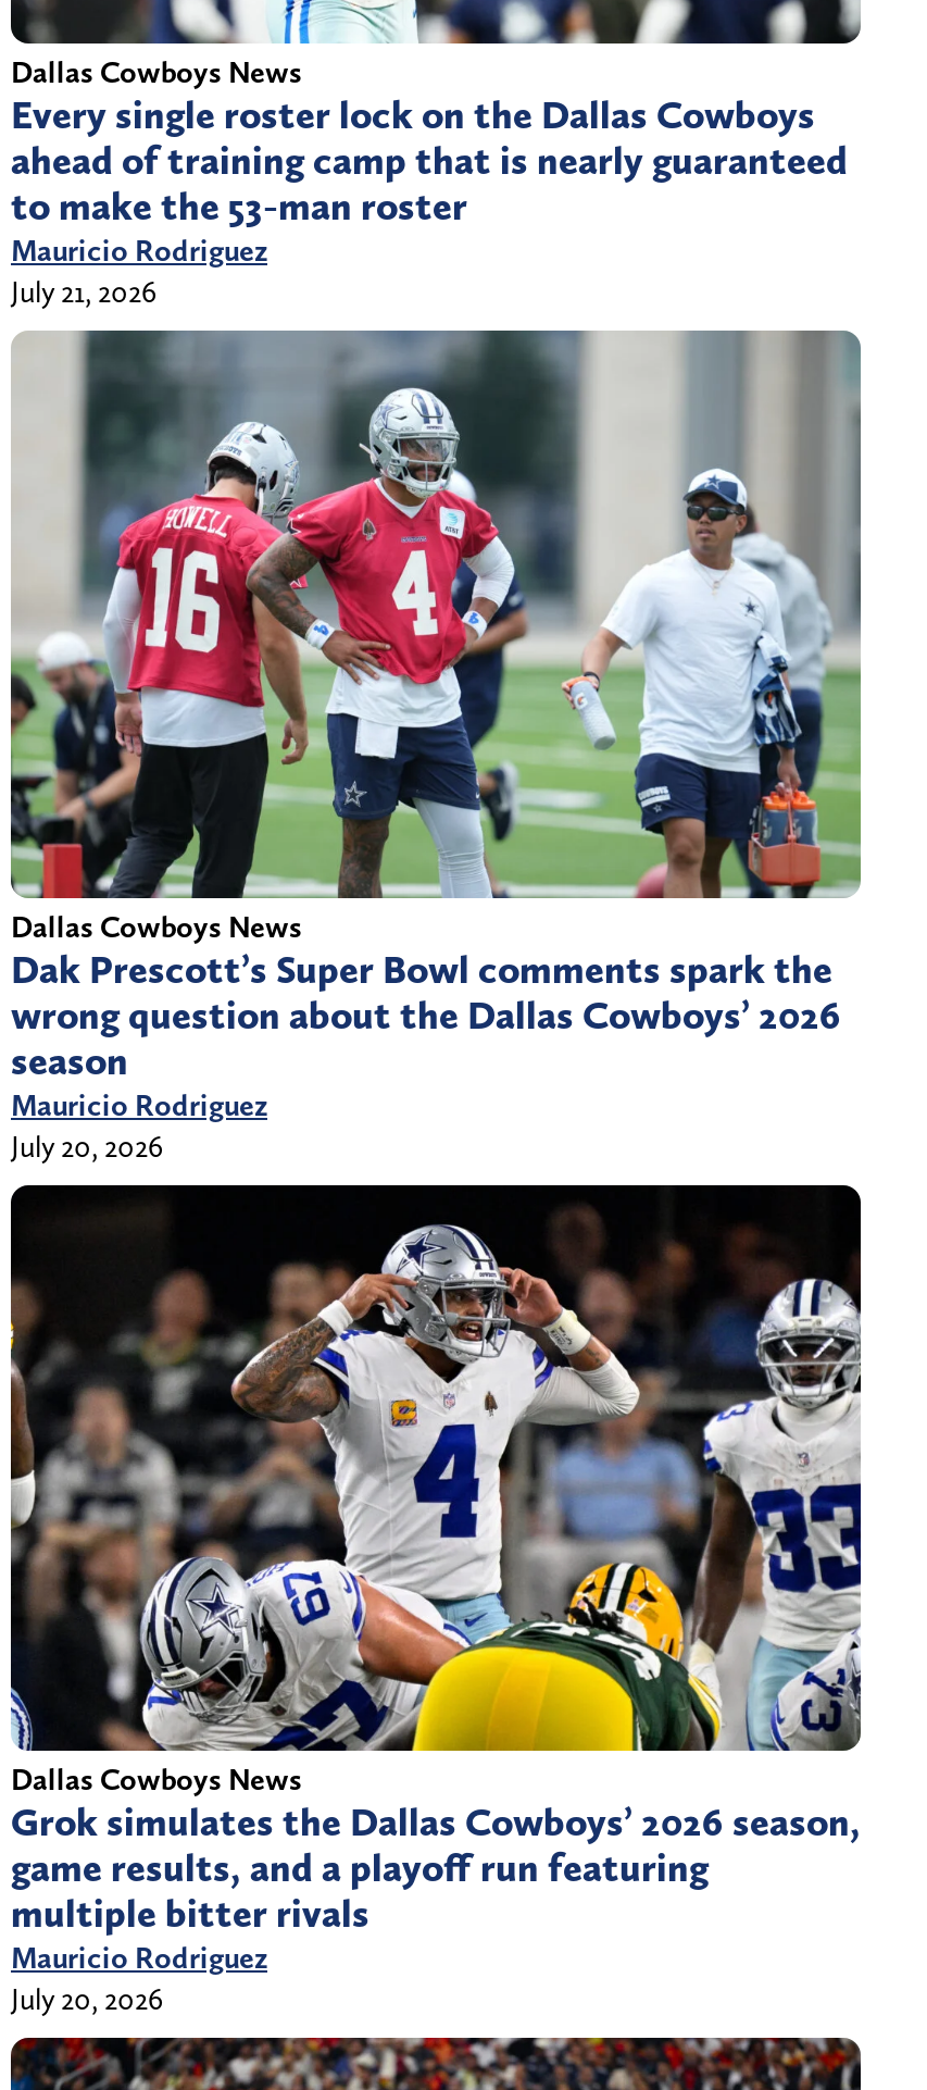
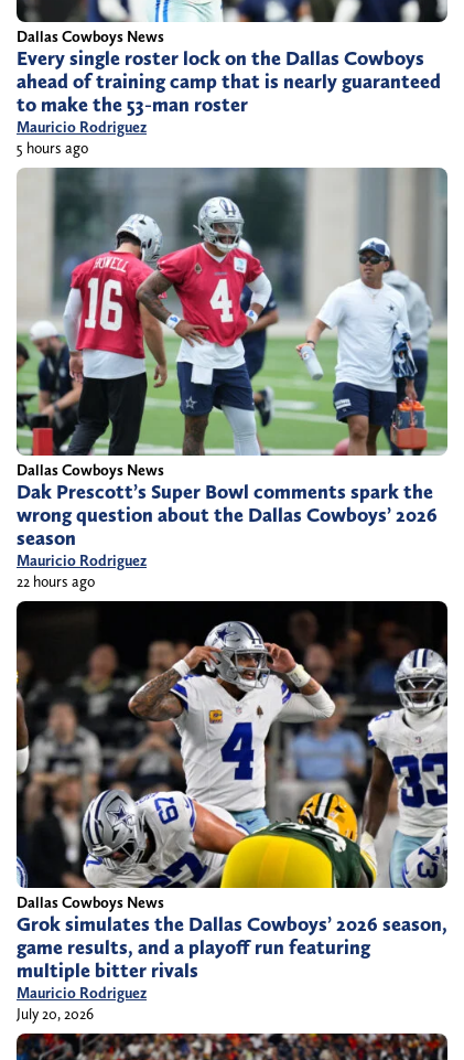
[11,274,156,309] July 21, 2026 -> [17,139,88,157] 5 hours ago
[11,1128,163,1163] July 20, 2026 -> [17,572,95,590] 22 hours ago

